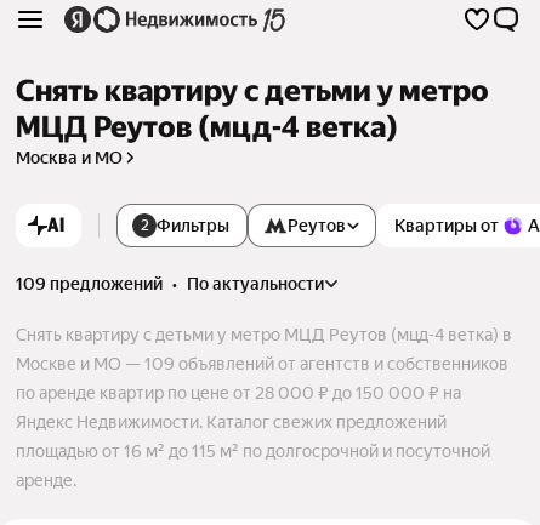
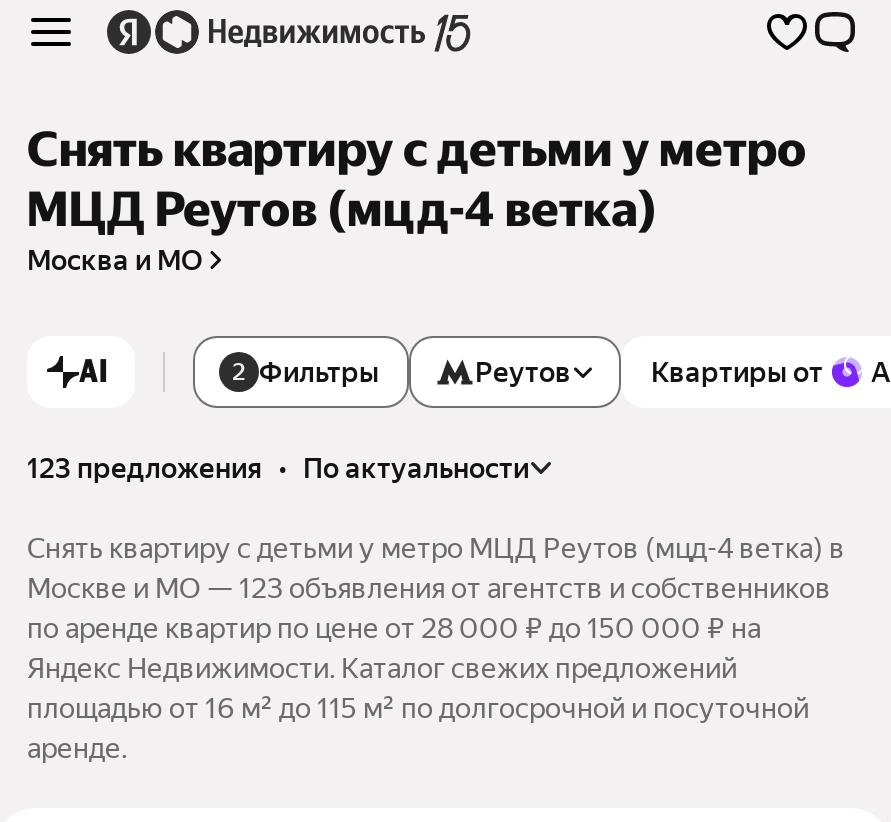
[16,274,324,293] 109 предложений • по актуальности -> [27,452,529,484] 123 предложения • по актуальности
[16,354,508,373] Москве и МО — 109 объявлений от агентств и собственников -> [27,572,831,604] Москве и МО — 123 объявления от агентств и собственников

